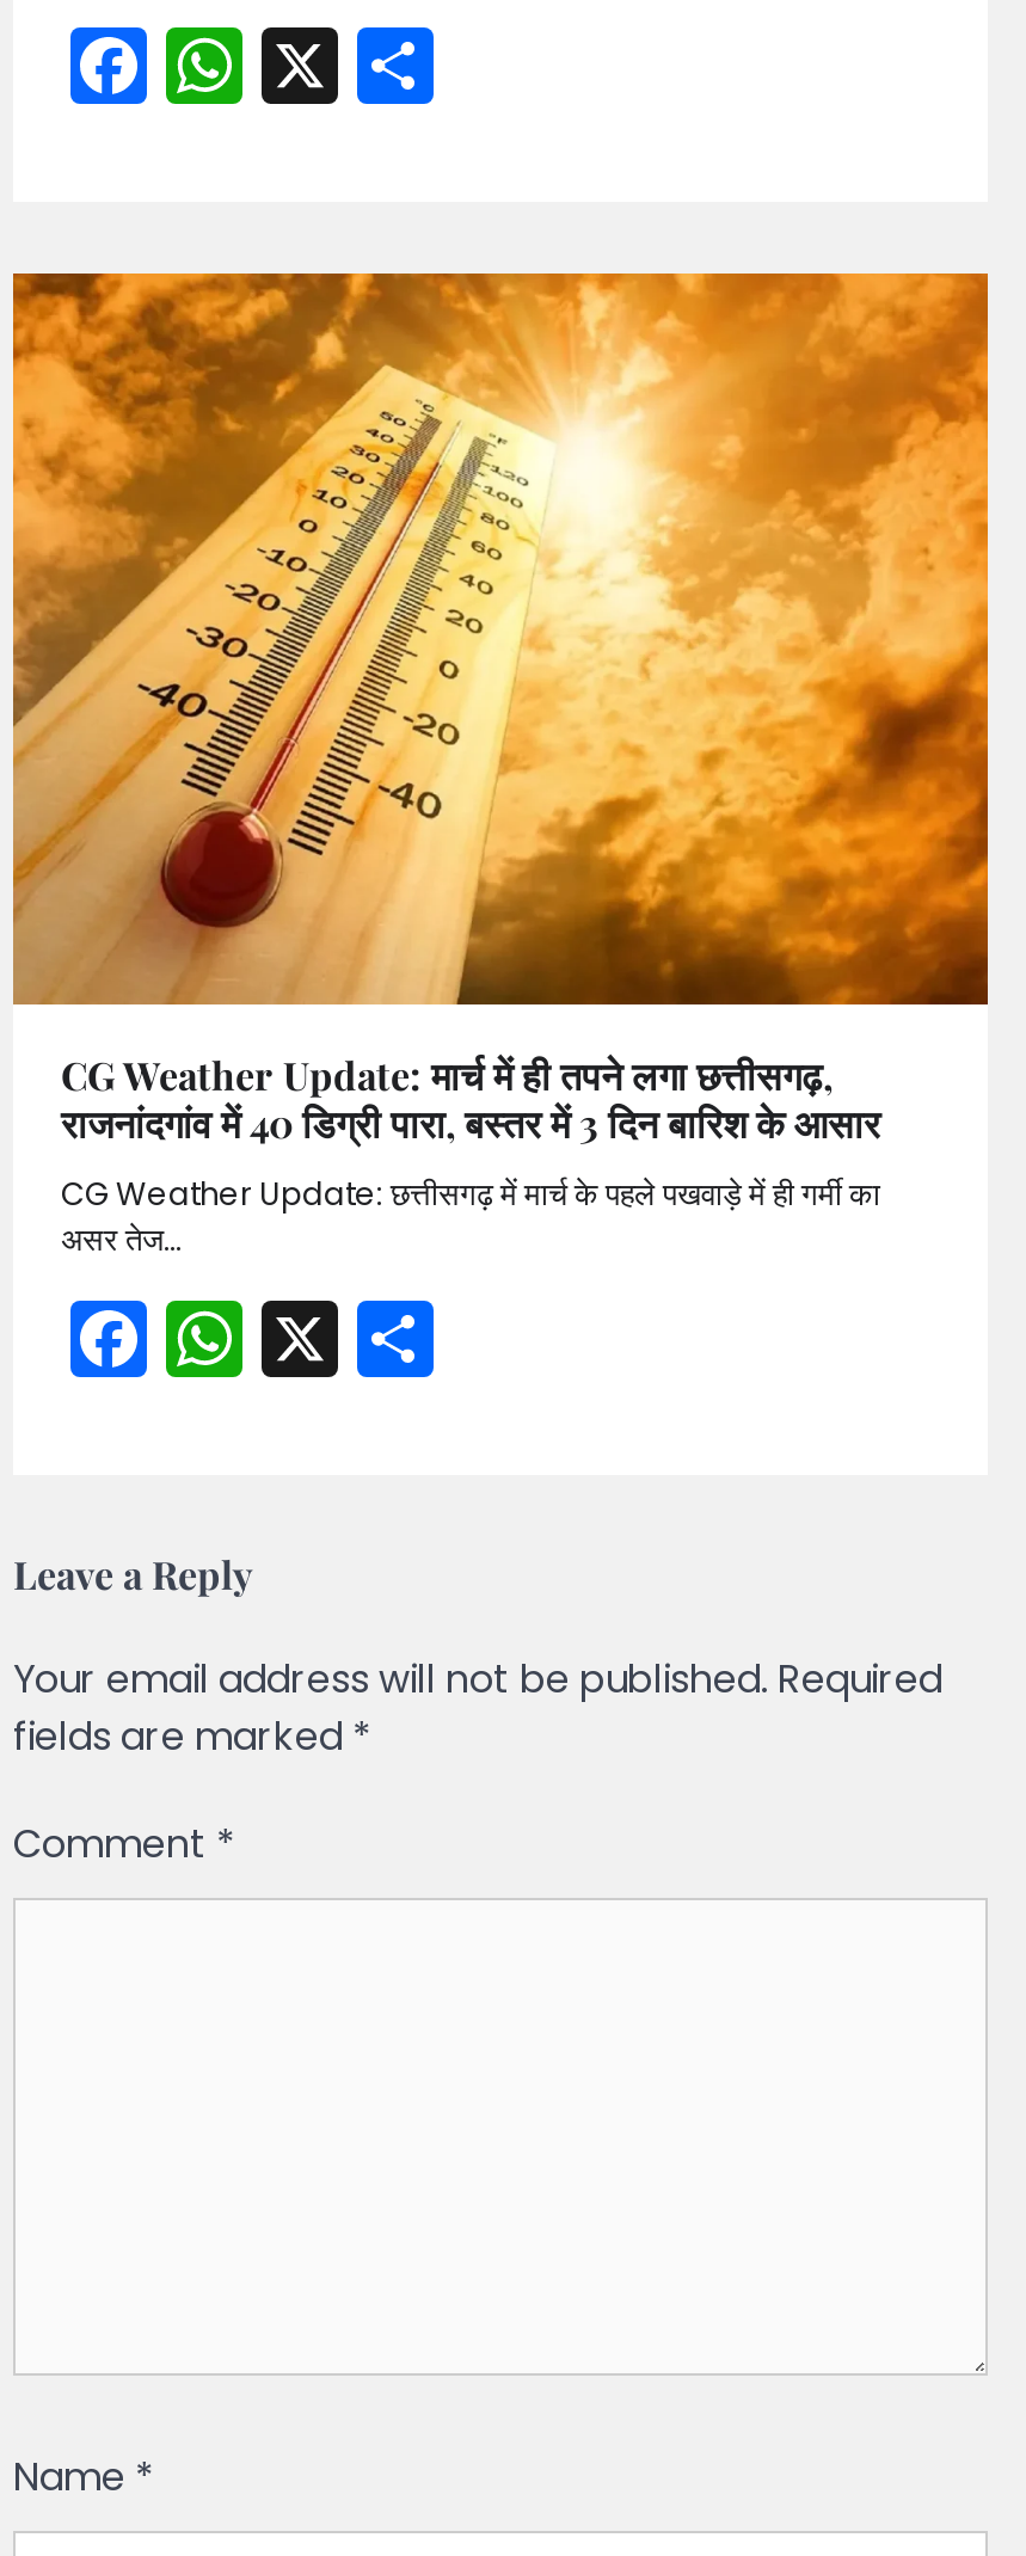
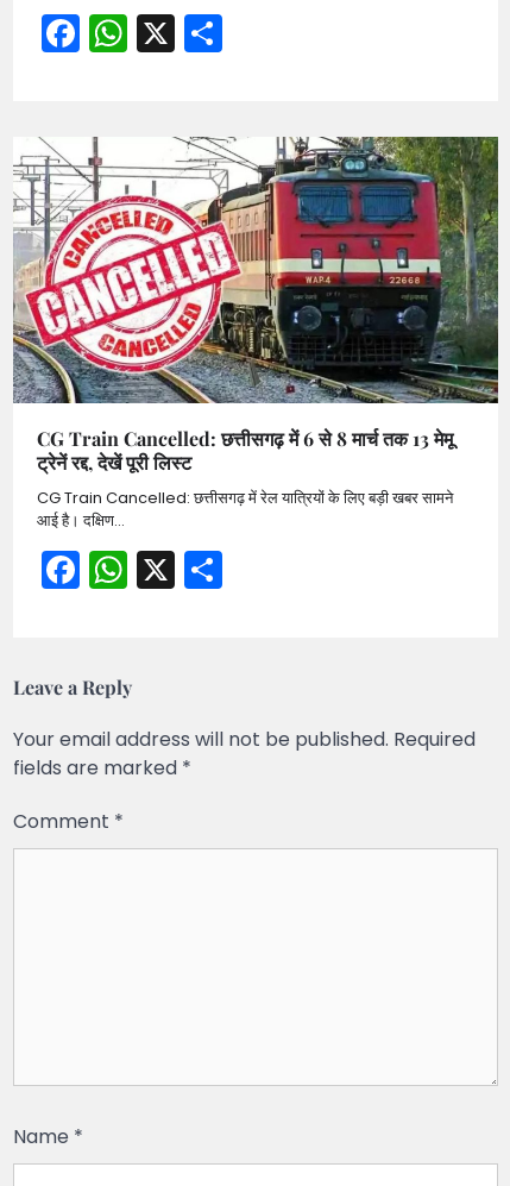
[11,271,990,1148] [image] | CG Weather Update: मार्च में ही तपने लगा छत्तीसगढ़, | राजनांदगांव में 40 डिग्री पारा, बस्तर में 3 दिन बारिश के आसार -> [13,136,499,474] [image] | CG Train Cancelled: छत्तीसगढ़ में 6 से 8 मार्च तक 13 मेमू | ट्रेनें रद्द, देखें पूरी लिस्ट
[61,1171,880,1262] CG Weather Update: छत्तीसगढ़ में मार्च के पहले पखवाड़े में ही गर्मी का | असर तेज… -> [37,486,453,531] CG Train Cancelled: छत्तीसगढ़ में रेल यात्रियों के लिए बड़ी खबर सामने | आई है। दक्षिण…

